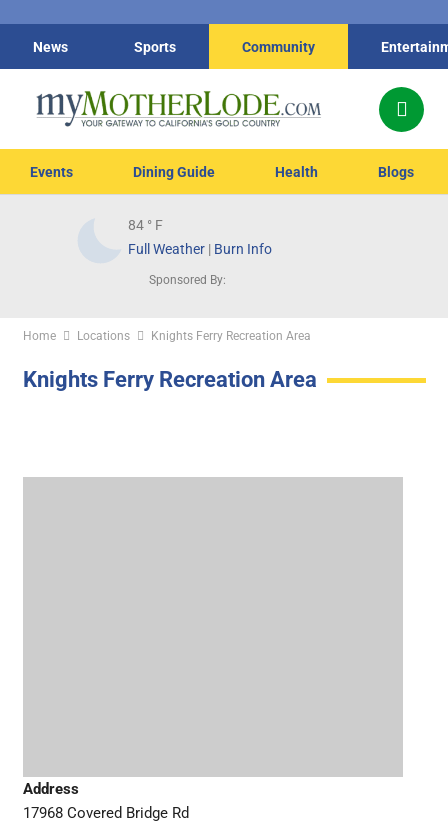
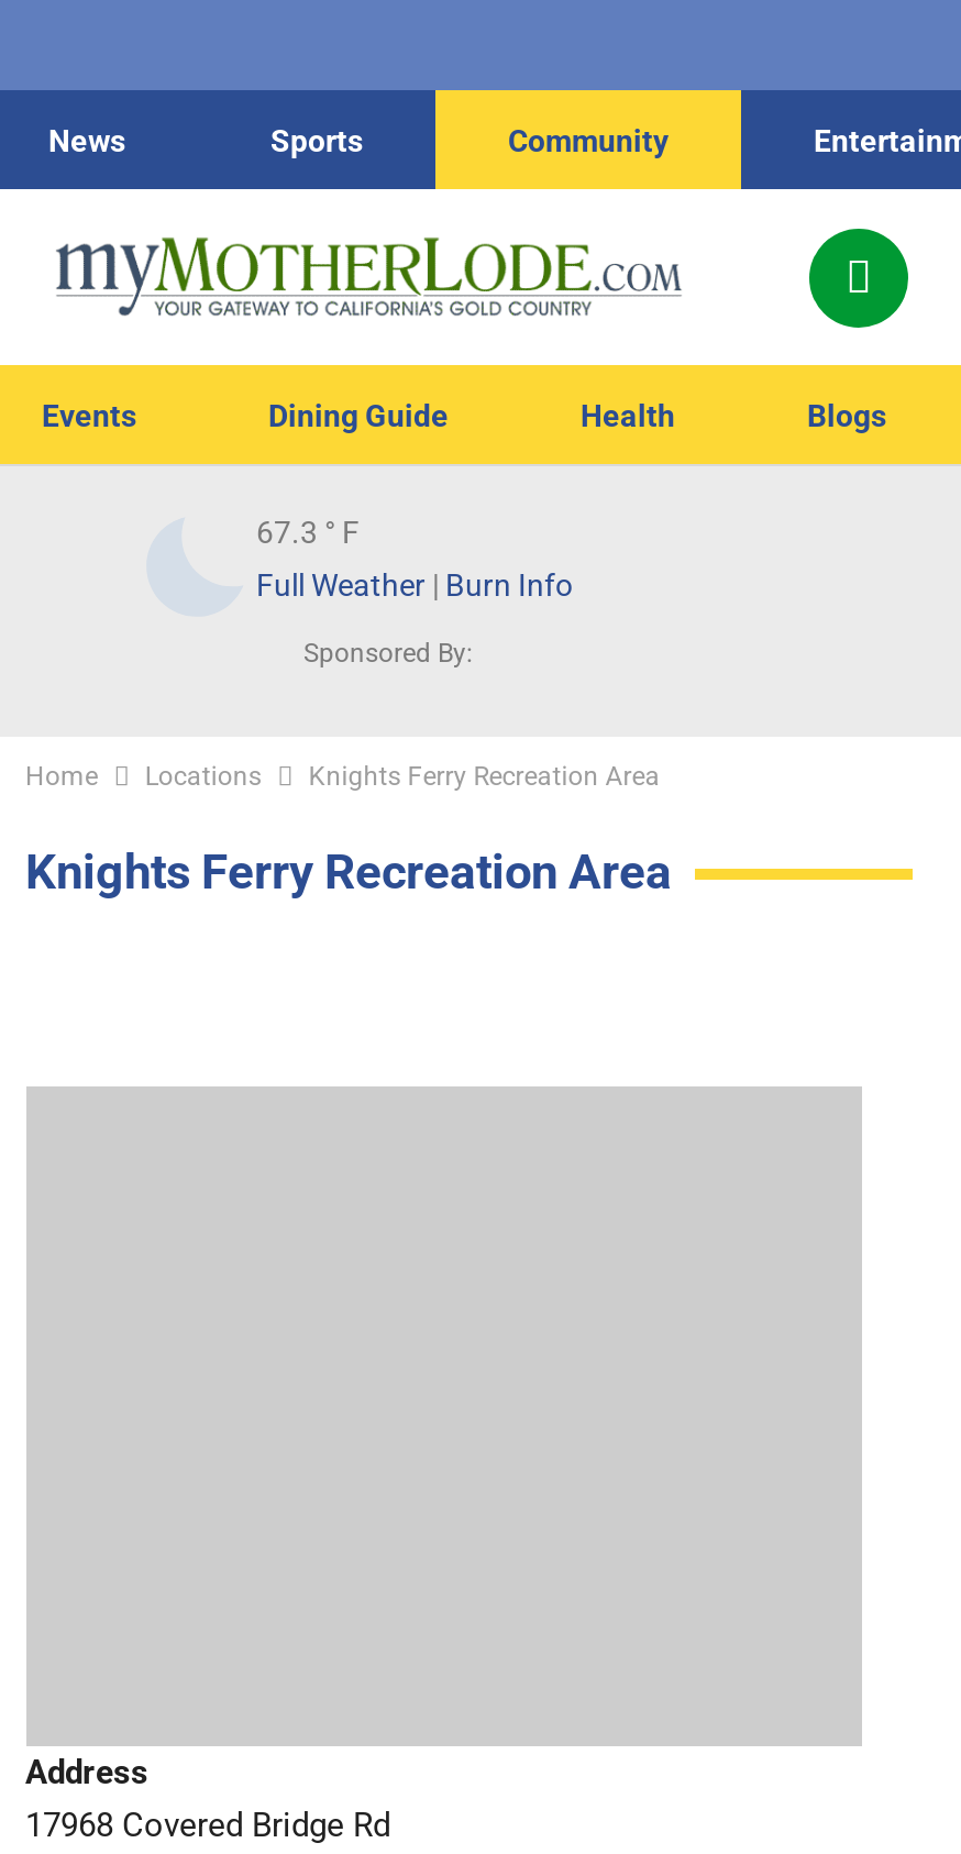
[127,217,162,233] 84 ° F -> [256,515,360,550] 67.3 ° F

